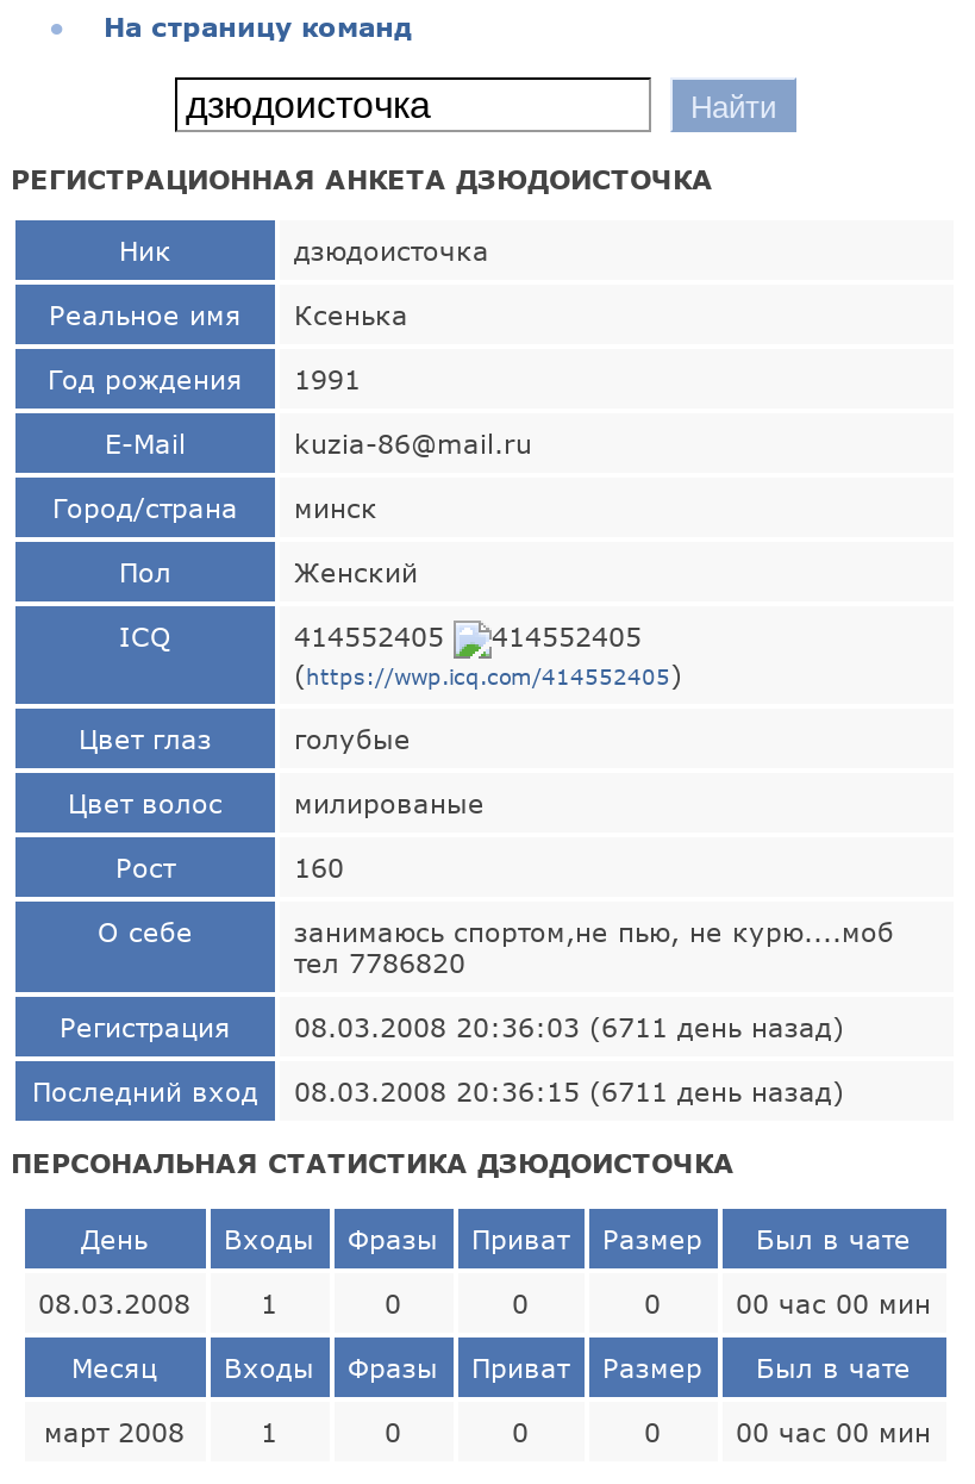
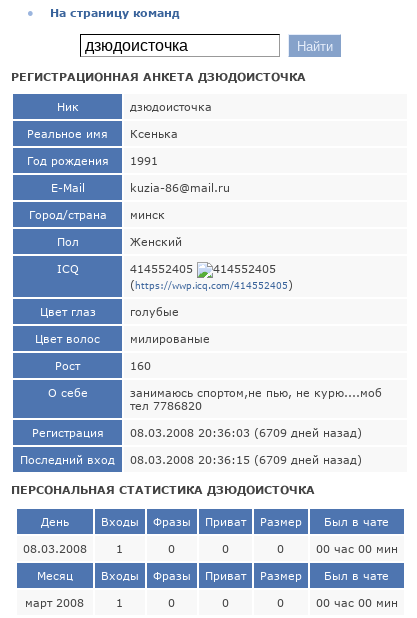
[294,1012,844,1043] 08.03.2008 20:36:03 (6711 день назад) -> [130,426,362,439] 08.03.2008 20:36:03 (6709 дней назад)
[32,1076,844,1107] Последний вход 08.03.2008 20:36:15 (6711 день назад) -> [20,453,362,466] Последний вход 08.03.2008 20:36:15 (6709 дней назад)

